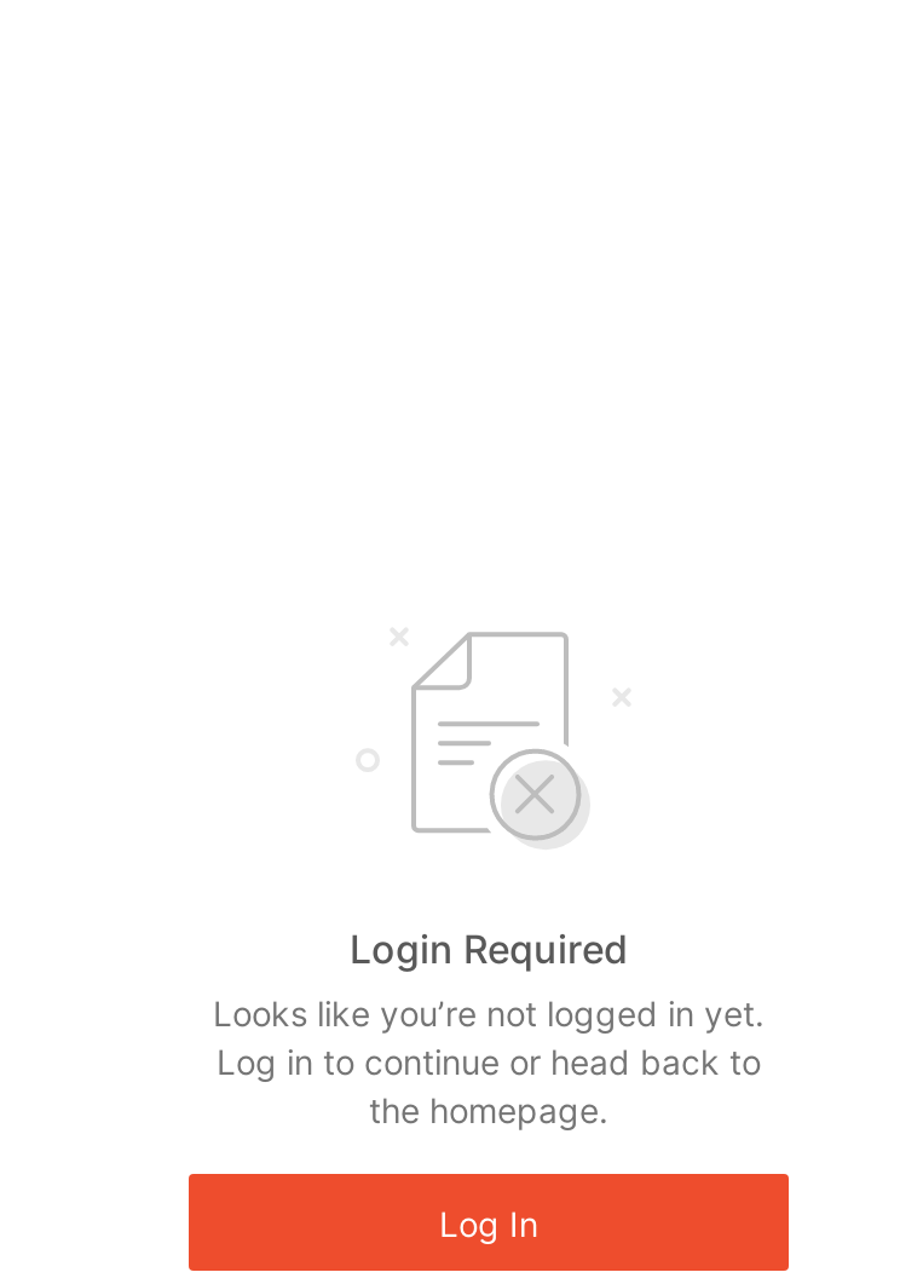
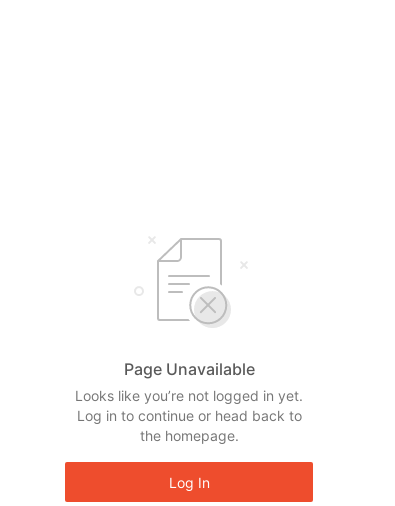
[350,925,628,973] Login Required -> [123,359,254,379] Page Unavailable

